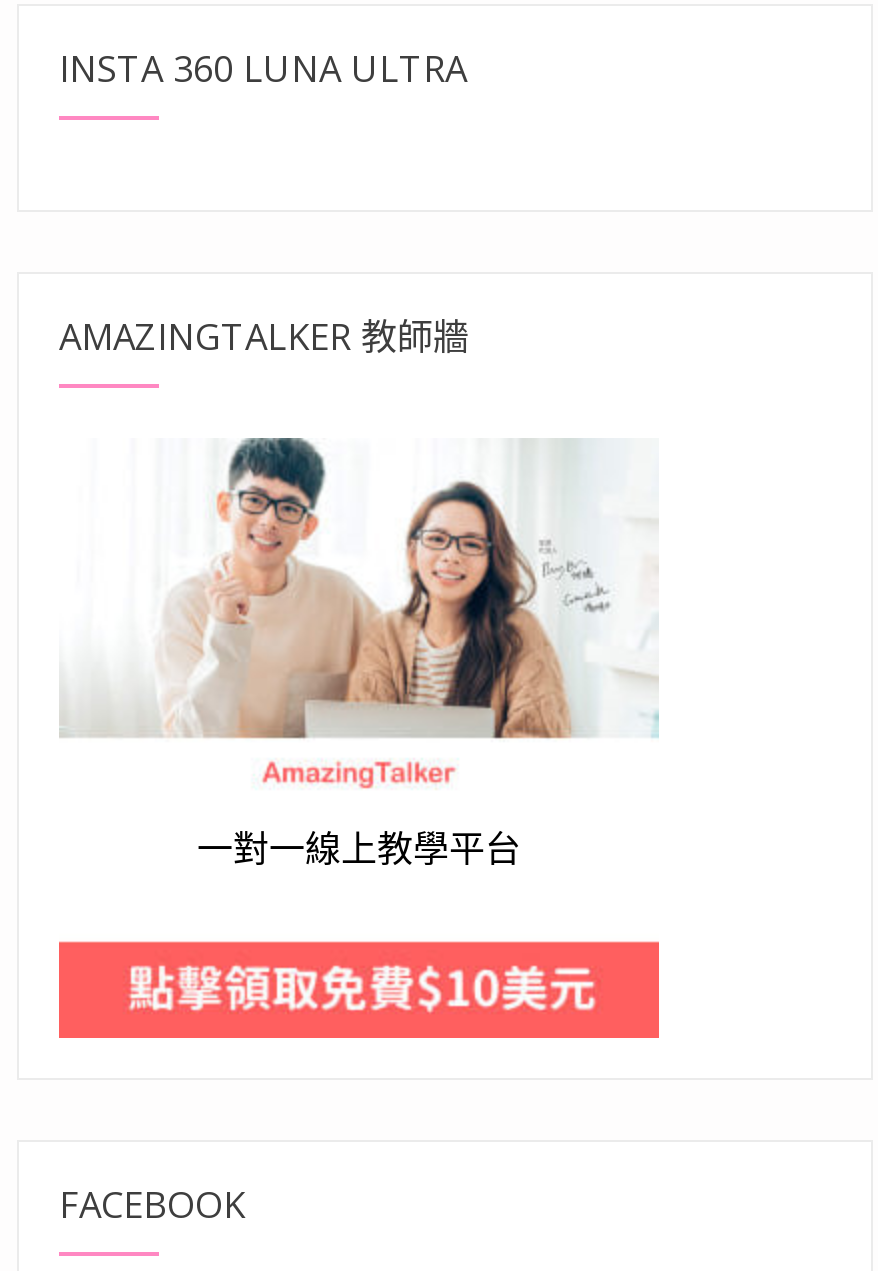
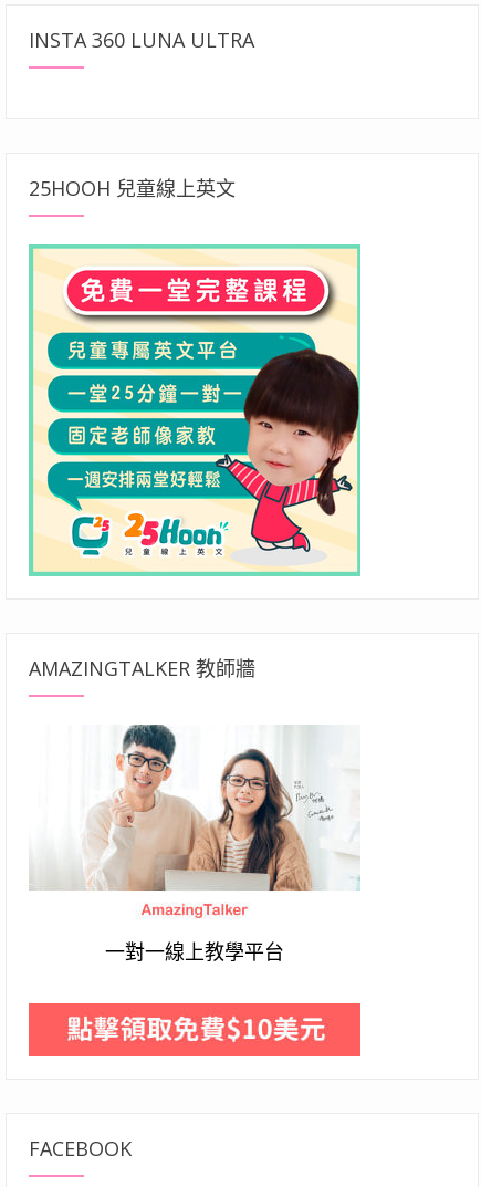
none -> [28,243,362,577] [image]
none -> [29,175,236,202] 25HOOH 兒童線上英文

